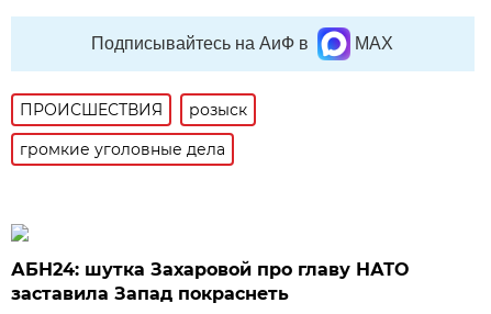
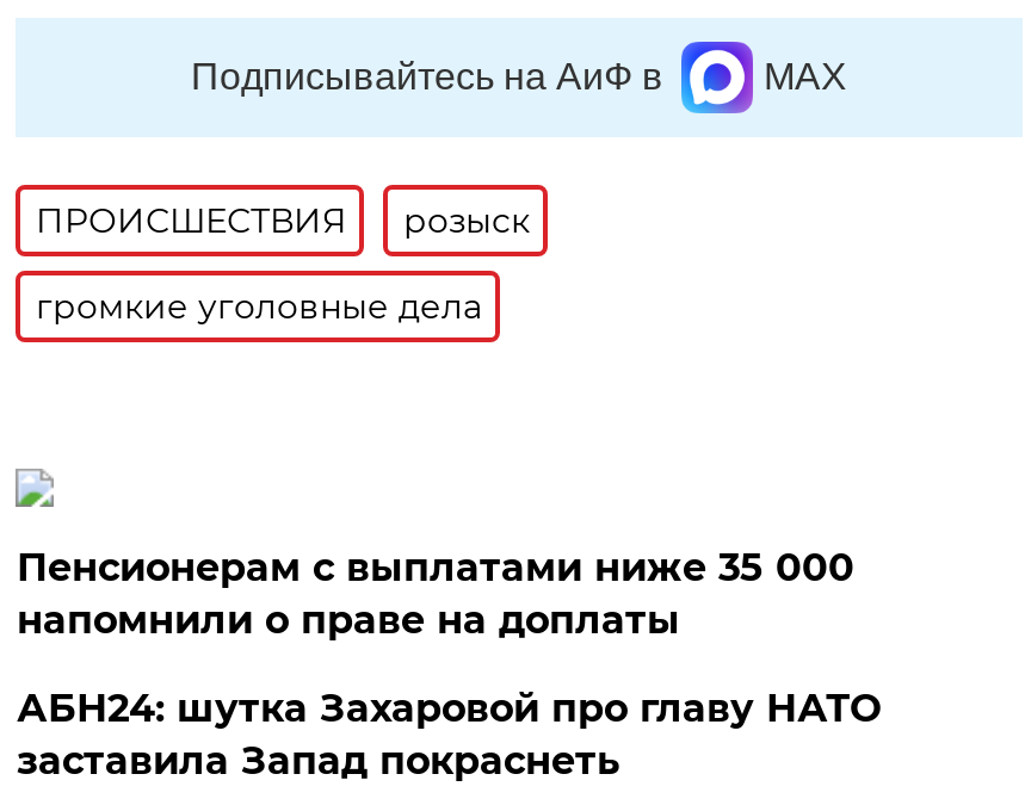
none -> [16,545,854,643] Пенсионерам с выплатами ниже 35 000 | напомнили о праве на доплаты

